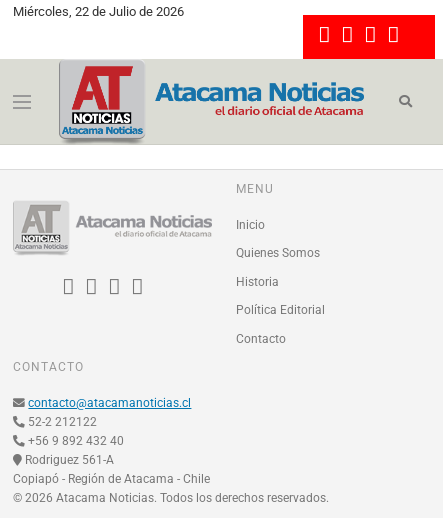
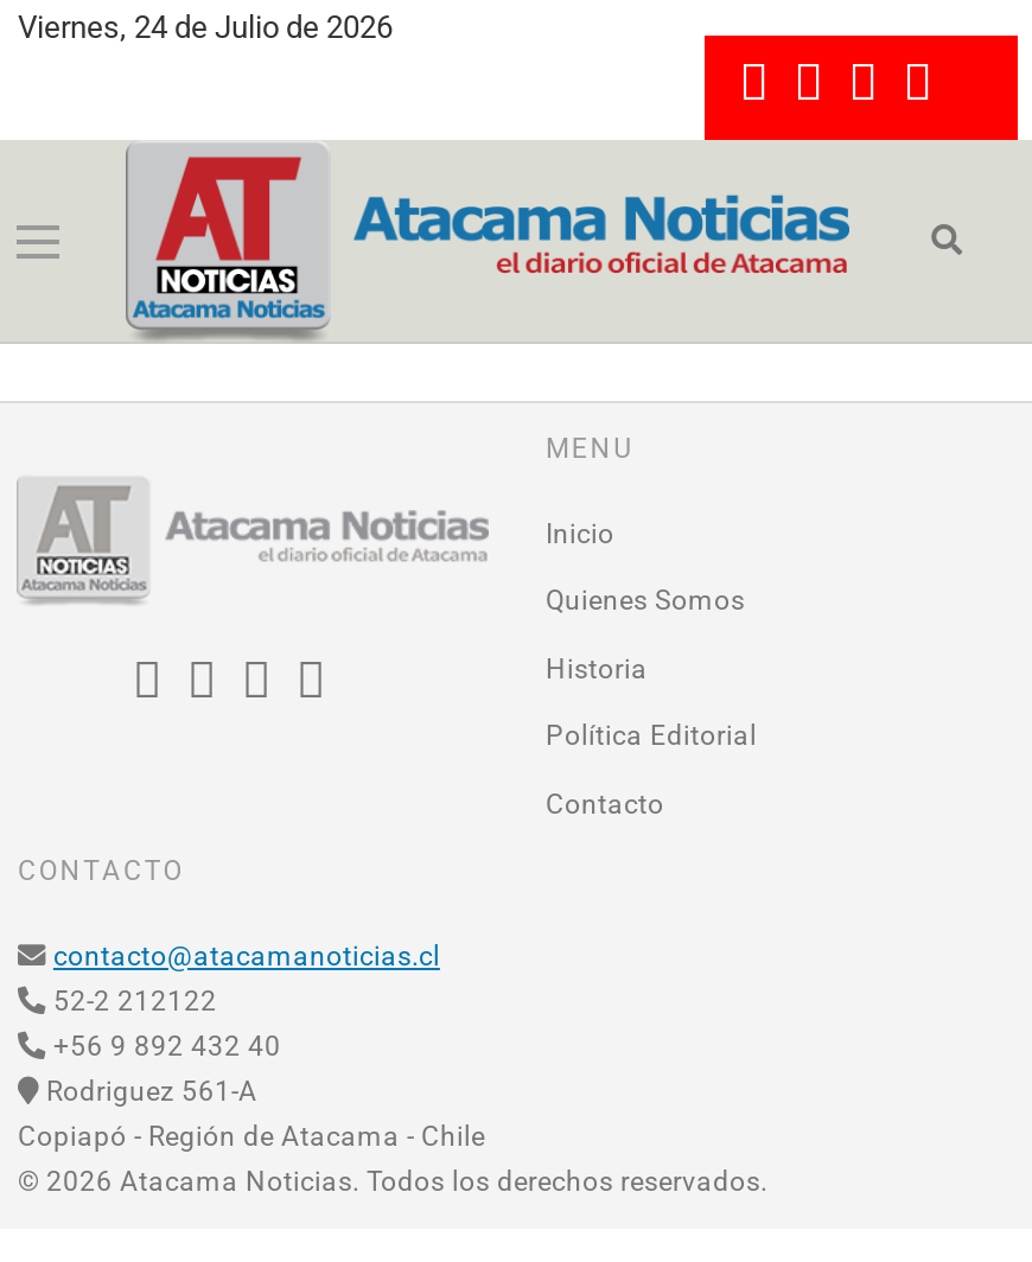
[13,4,184,19] Miércoles, 22 de Julio de 2026 -> [18,9,392,45] Viernes, 24 de Julio de 2026

